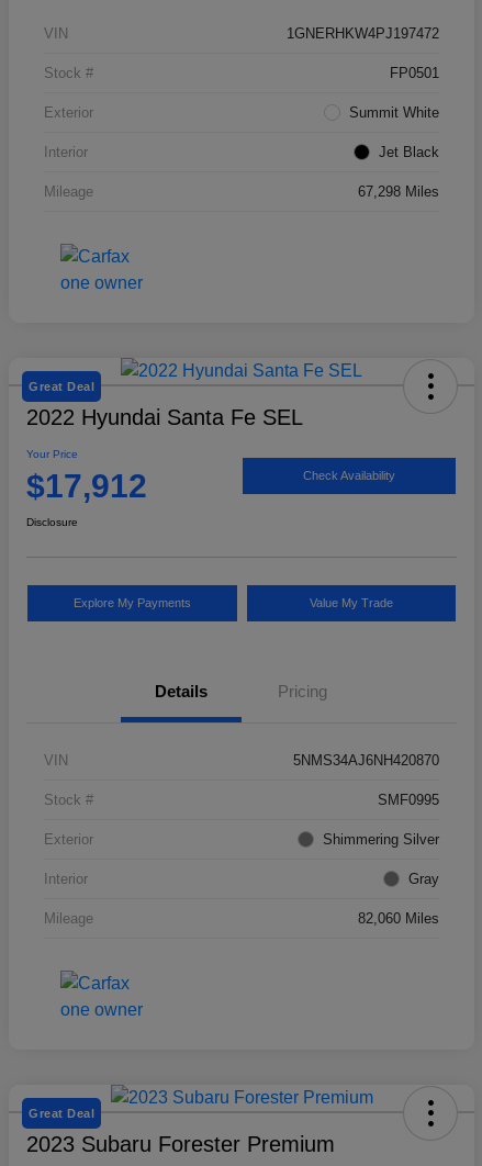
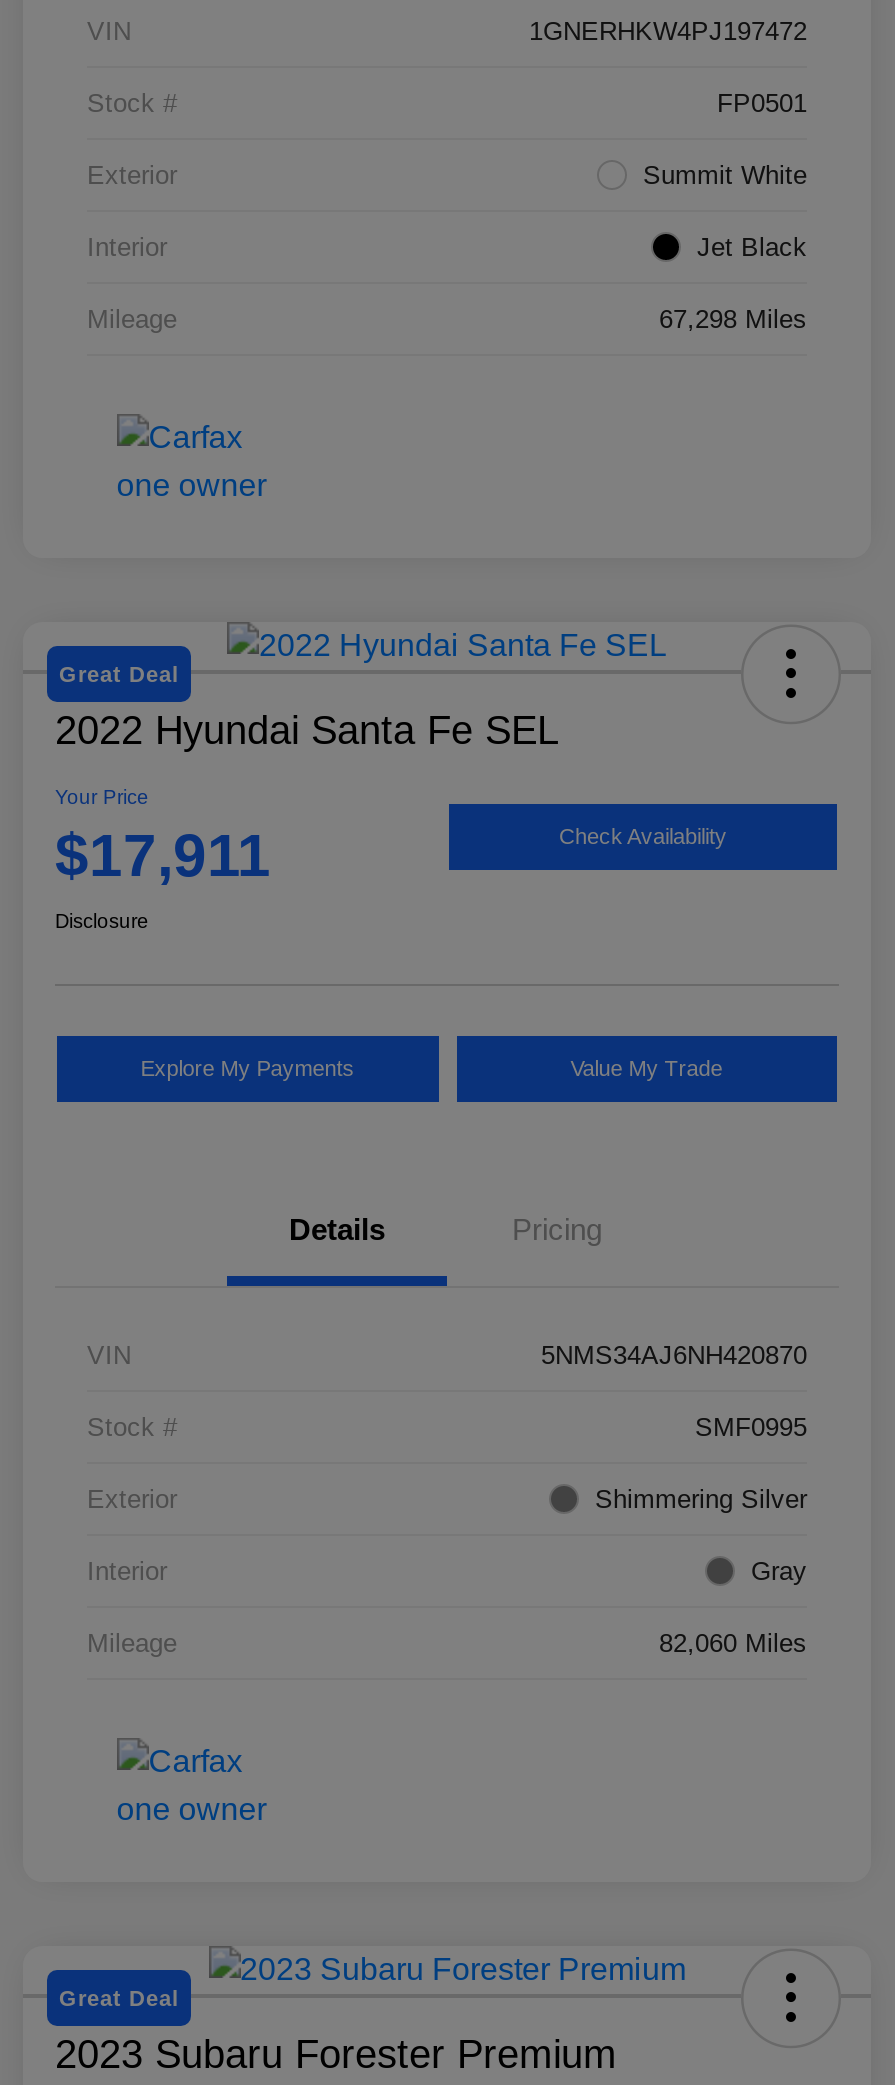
[26,468,147,504] $17,912 -> [55,822,271,888] $17,911

